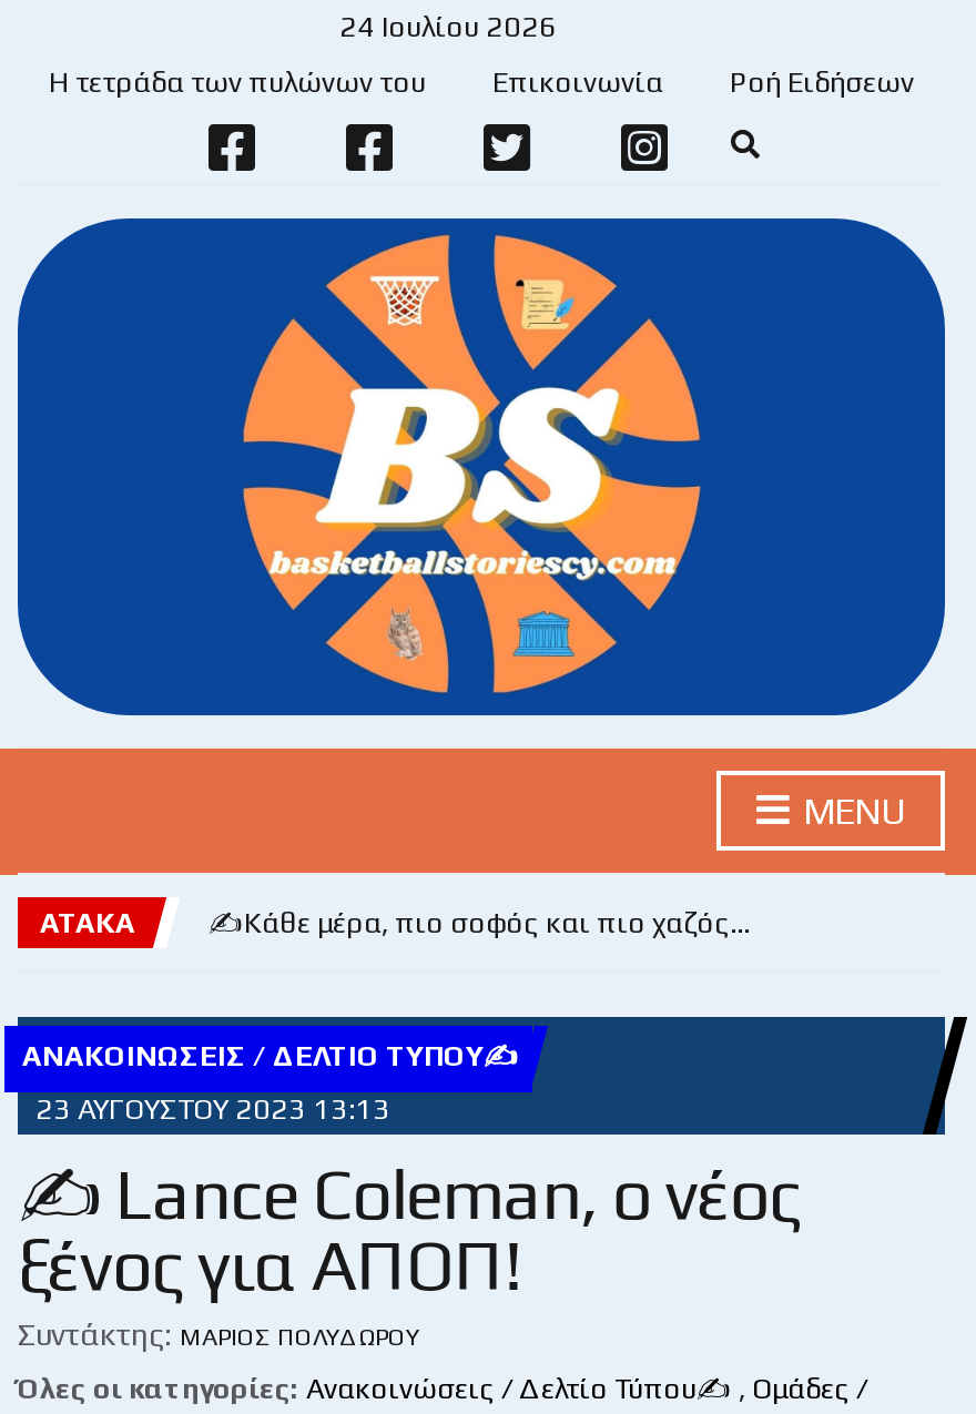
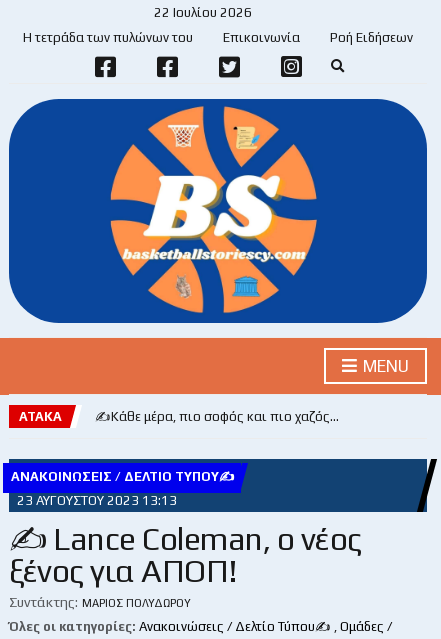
[339,10,557,43] 24 Ιουλίου 2026 -> [154,5,252,20] 22 Ιουλίου 2026

